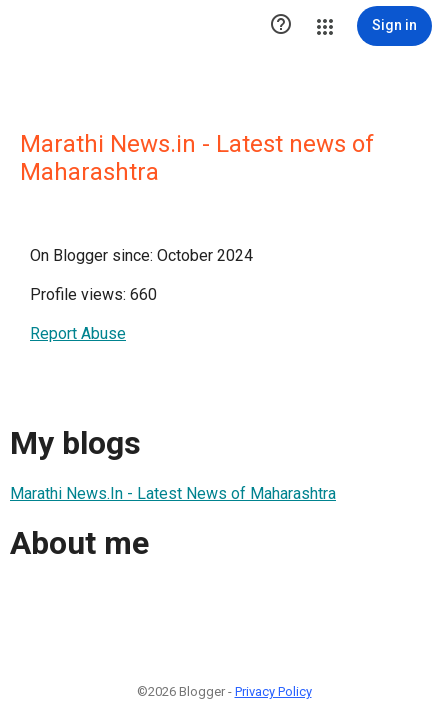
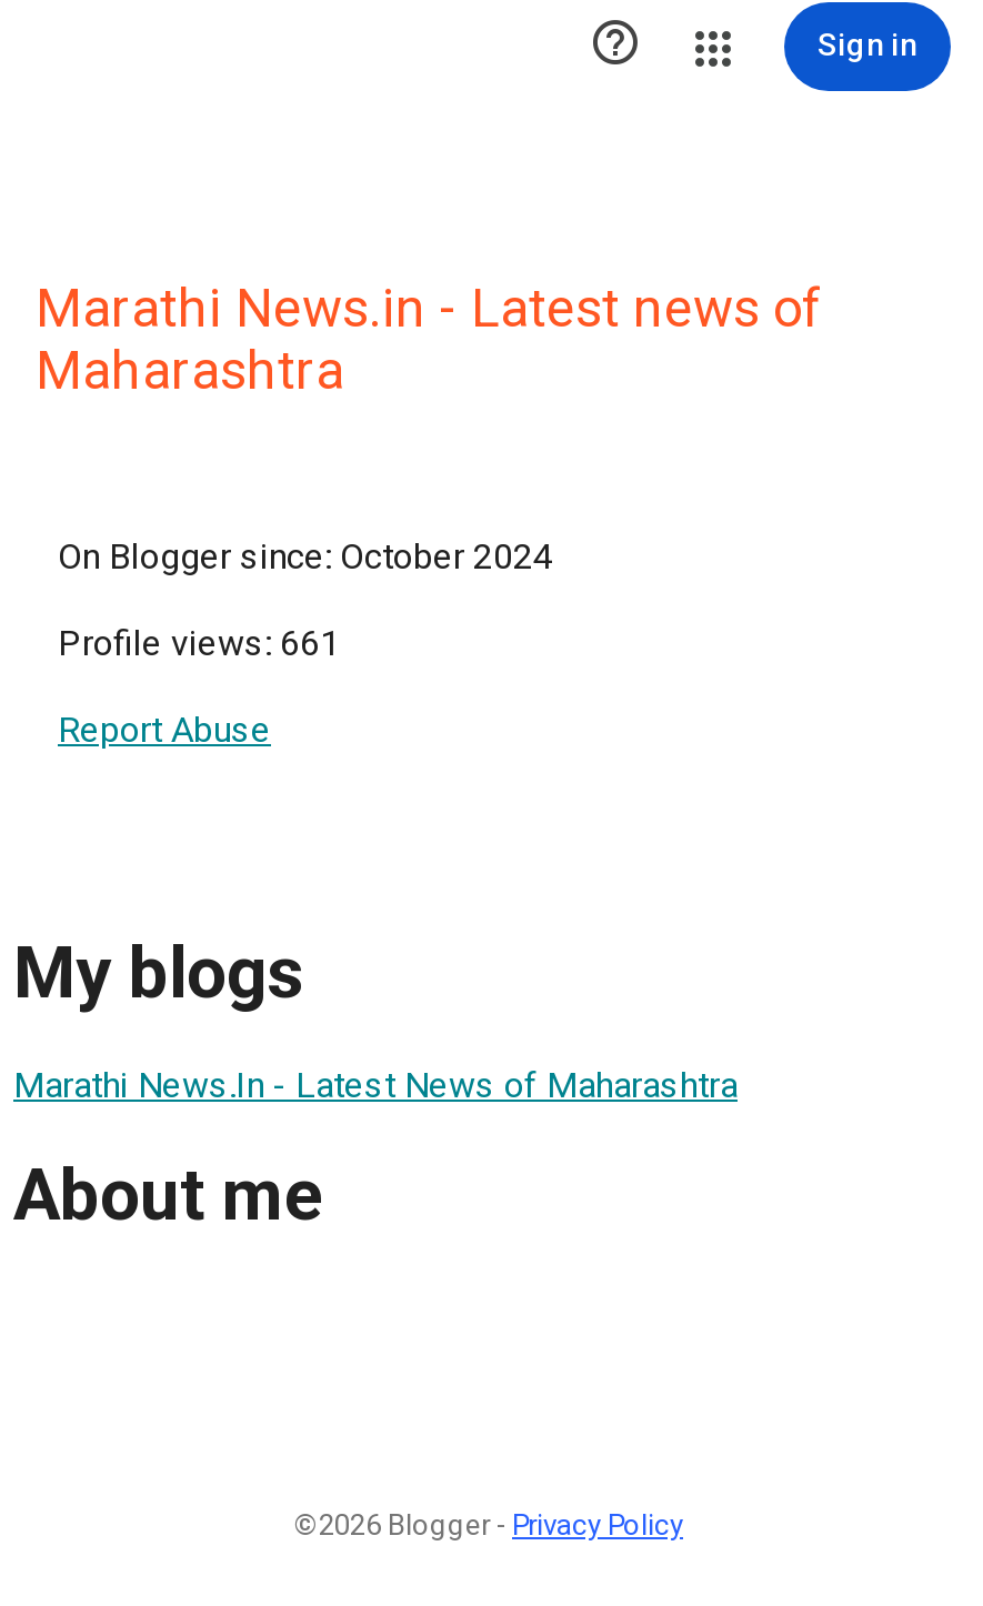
[30,285,157,304] Profile views: 660 -> [58,622,340,664] Profile views: 661

